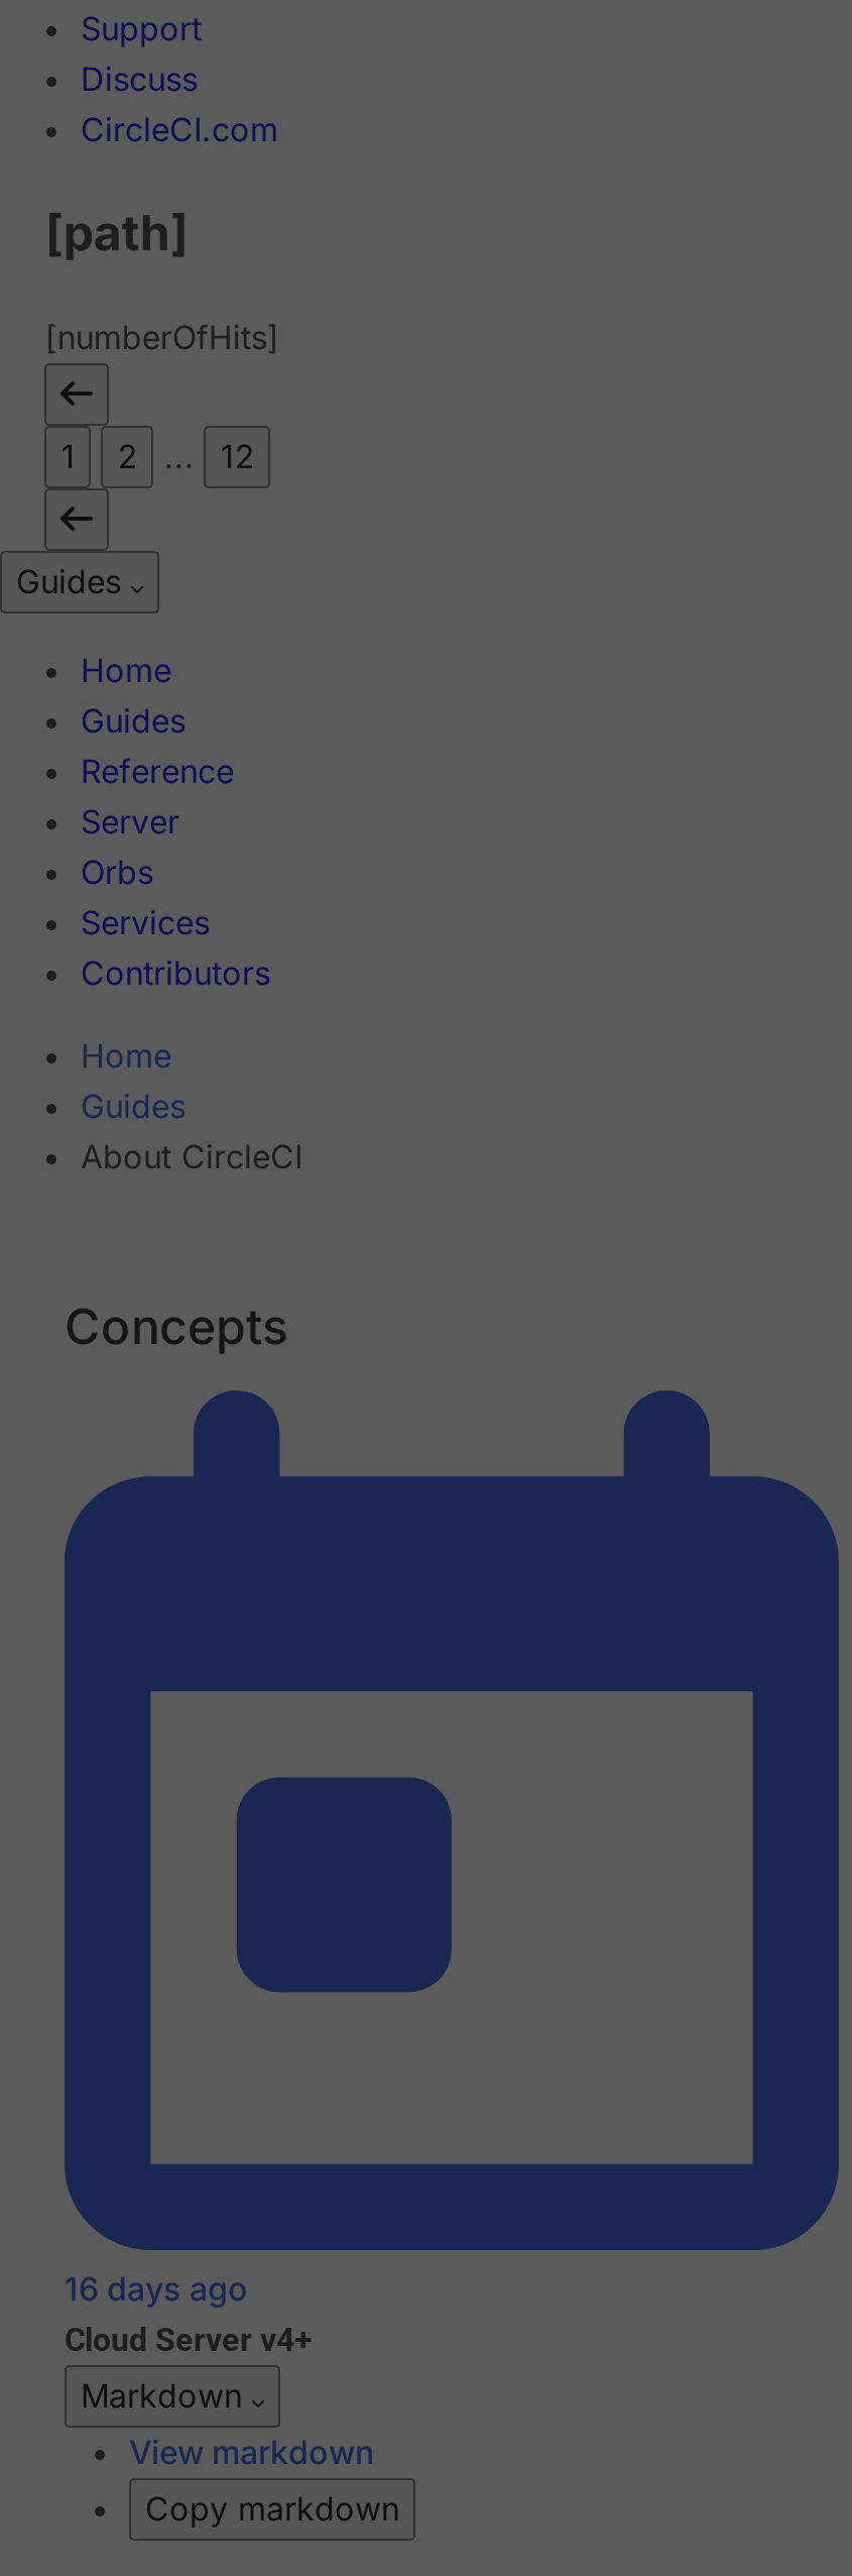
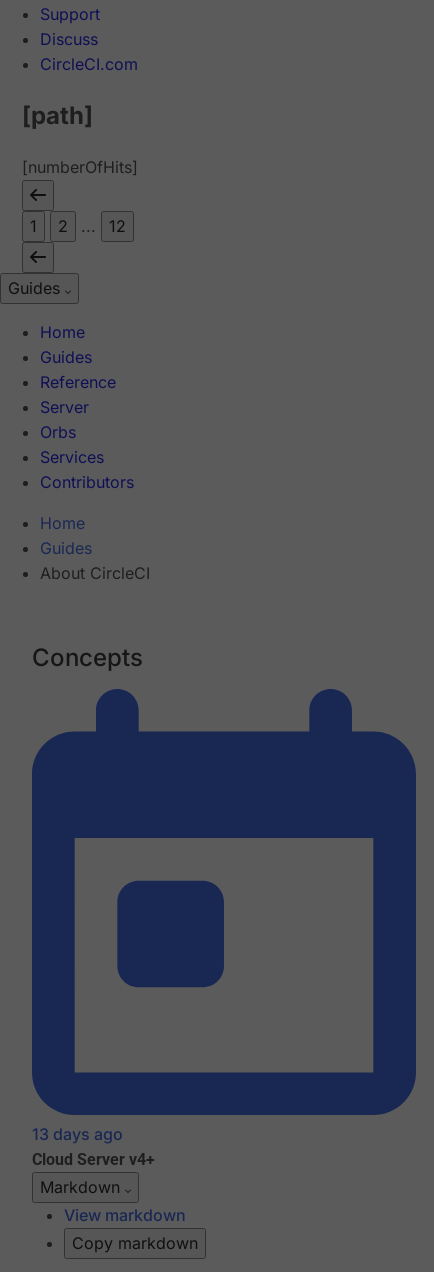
[65,2269,248,2310] 16 days ago -> [32,1124,123,1144] 13 days ago

